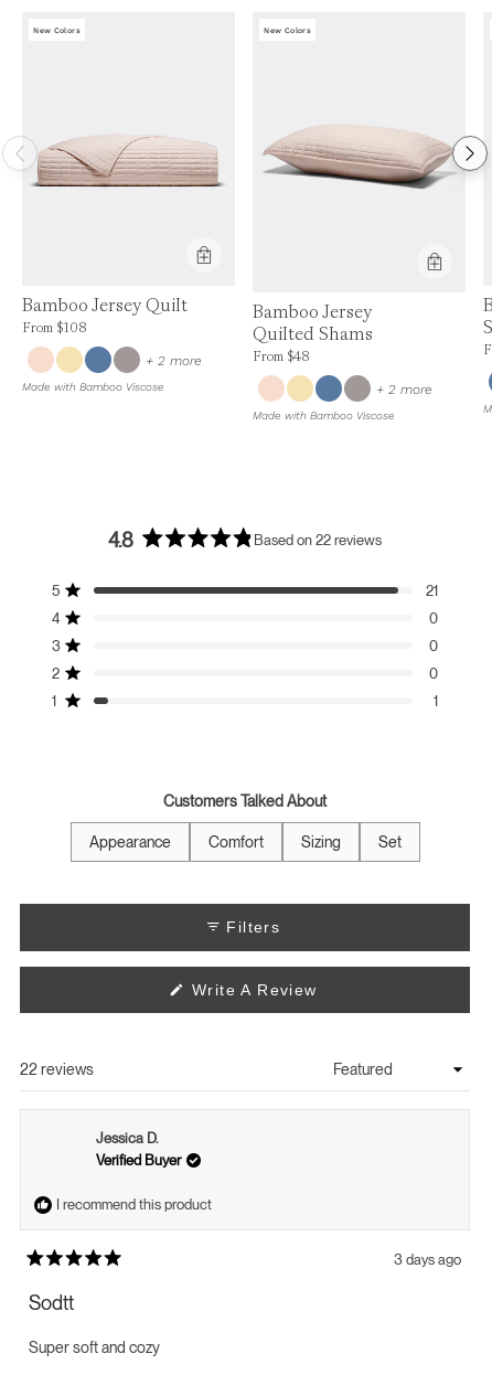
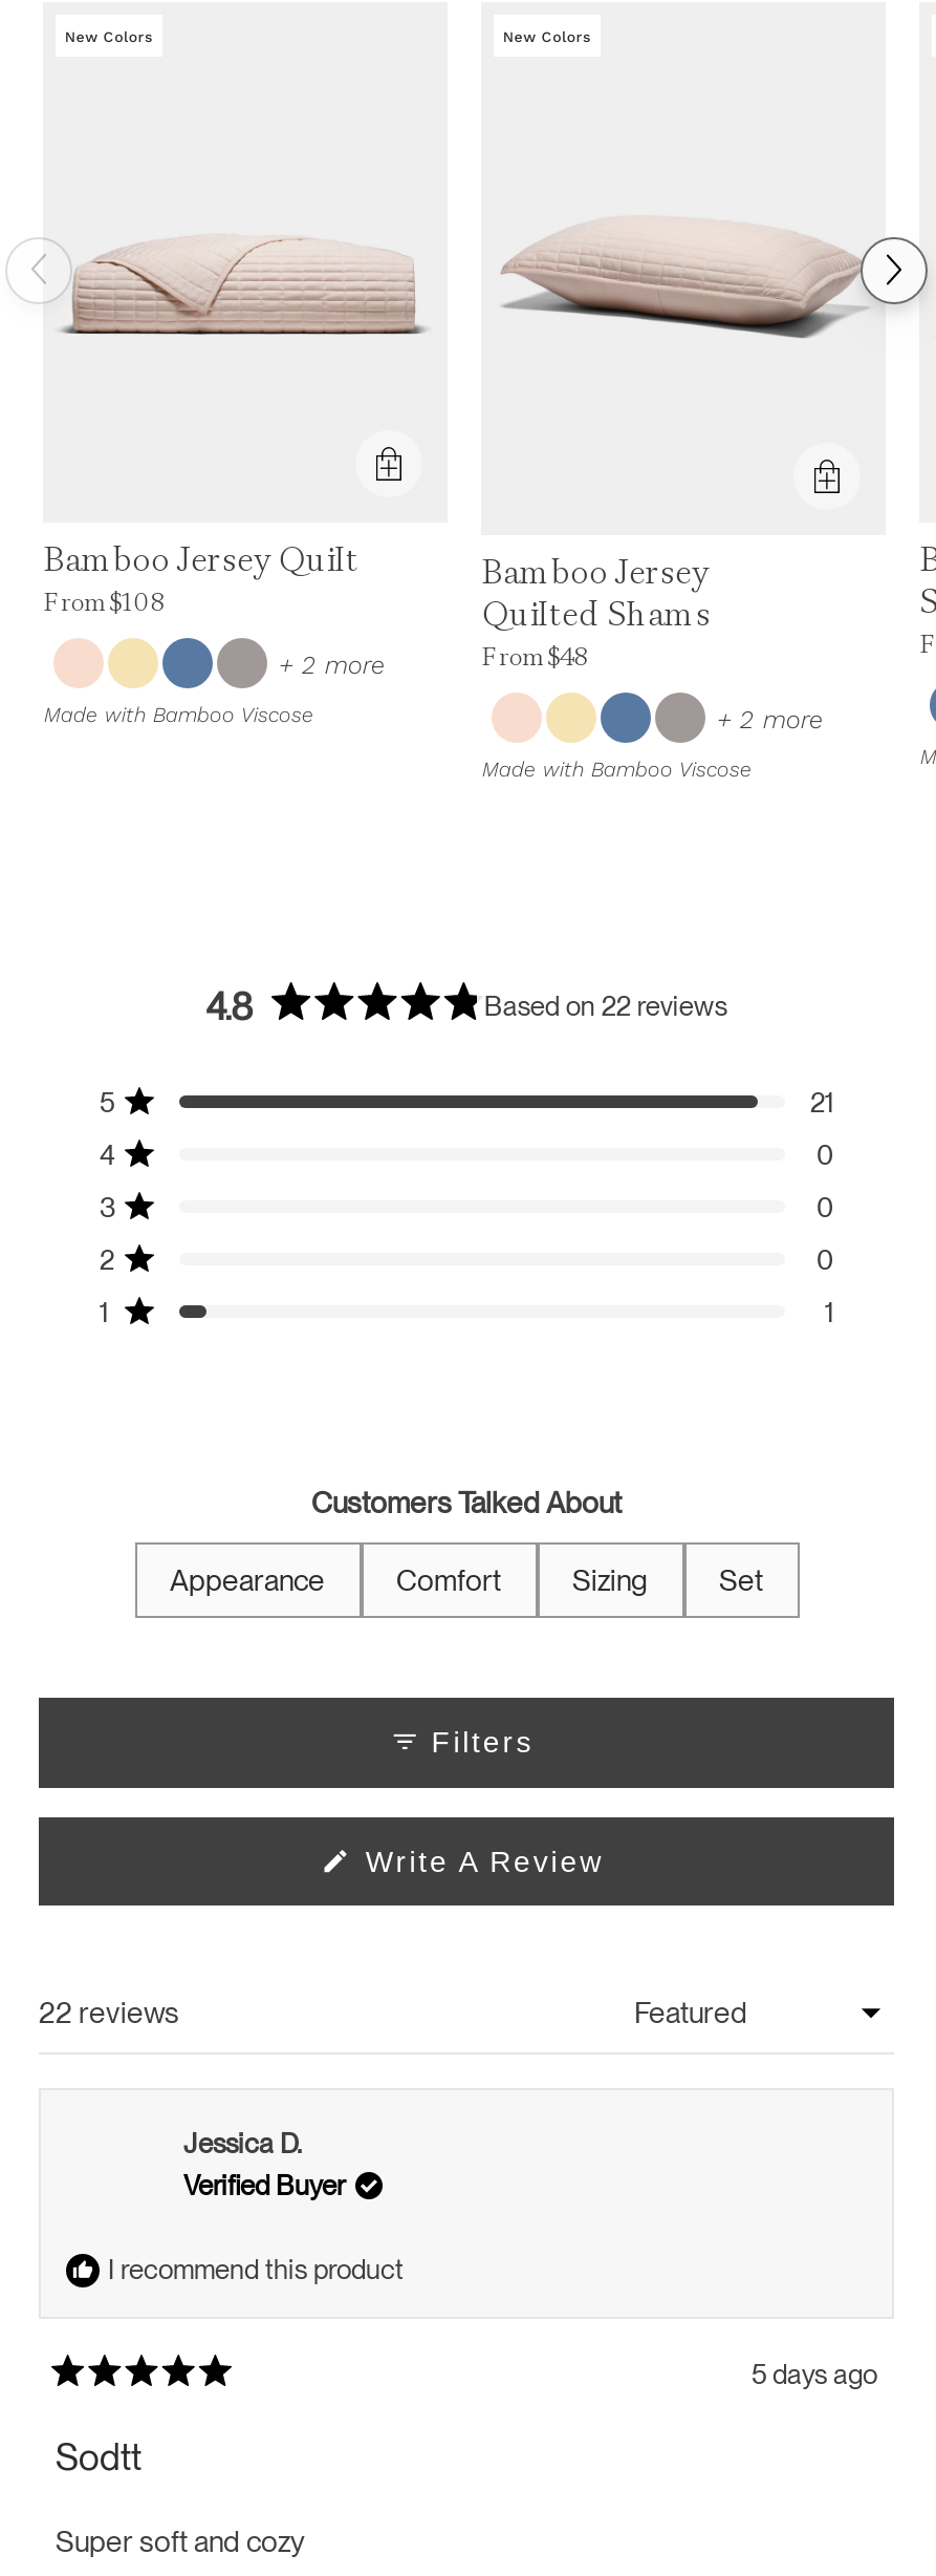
[394,1252,461,1268] 3 days ago -> [752,2359,877,2390] 5 days ago

